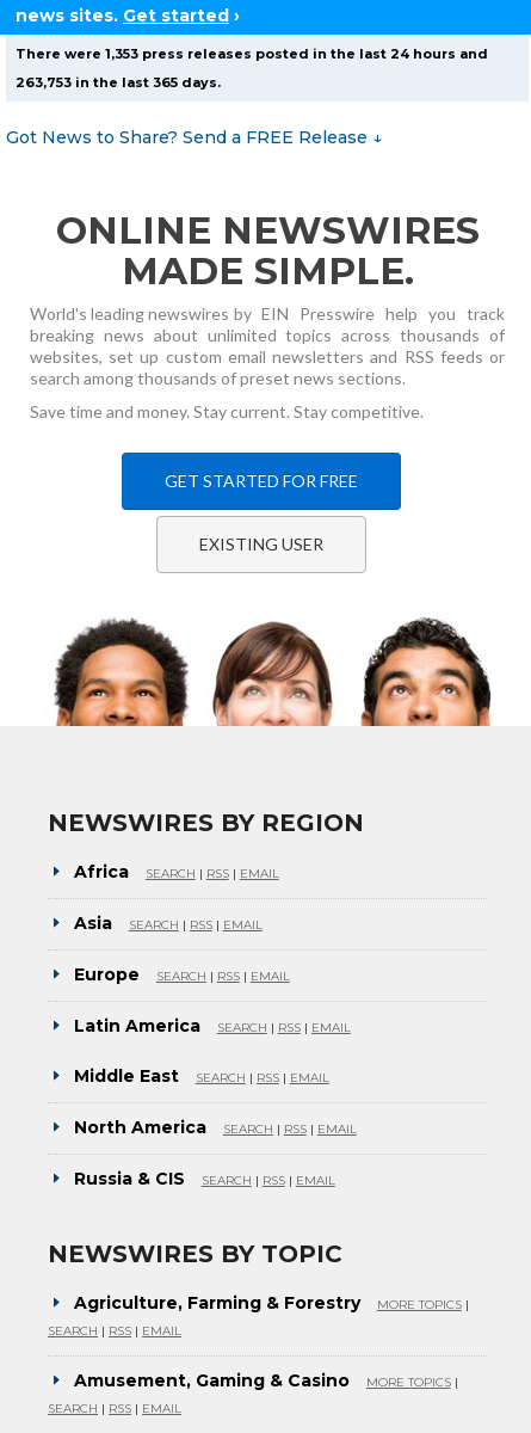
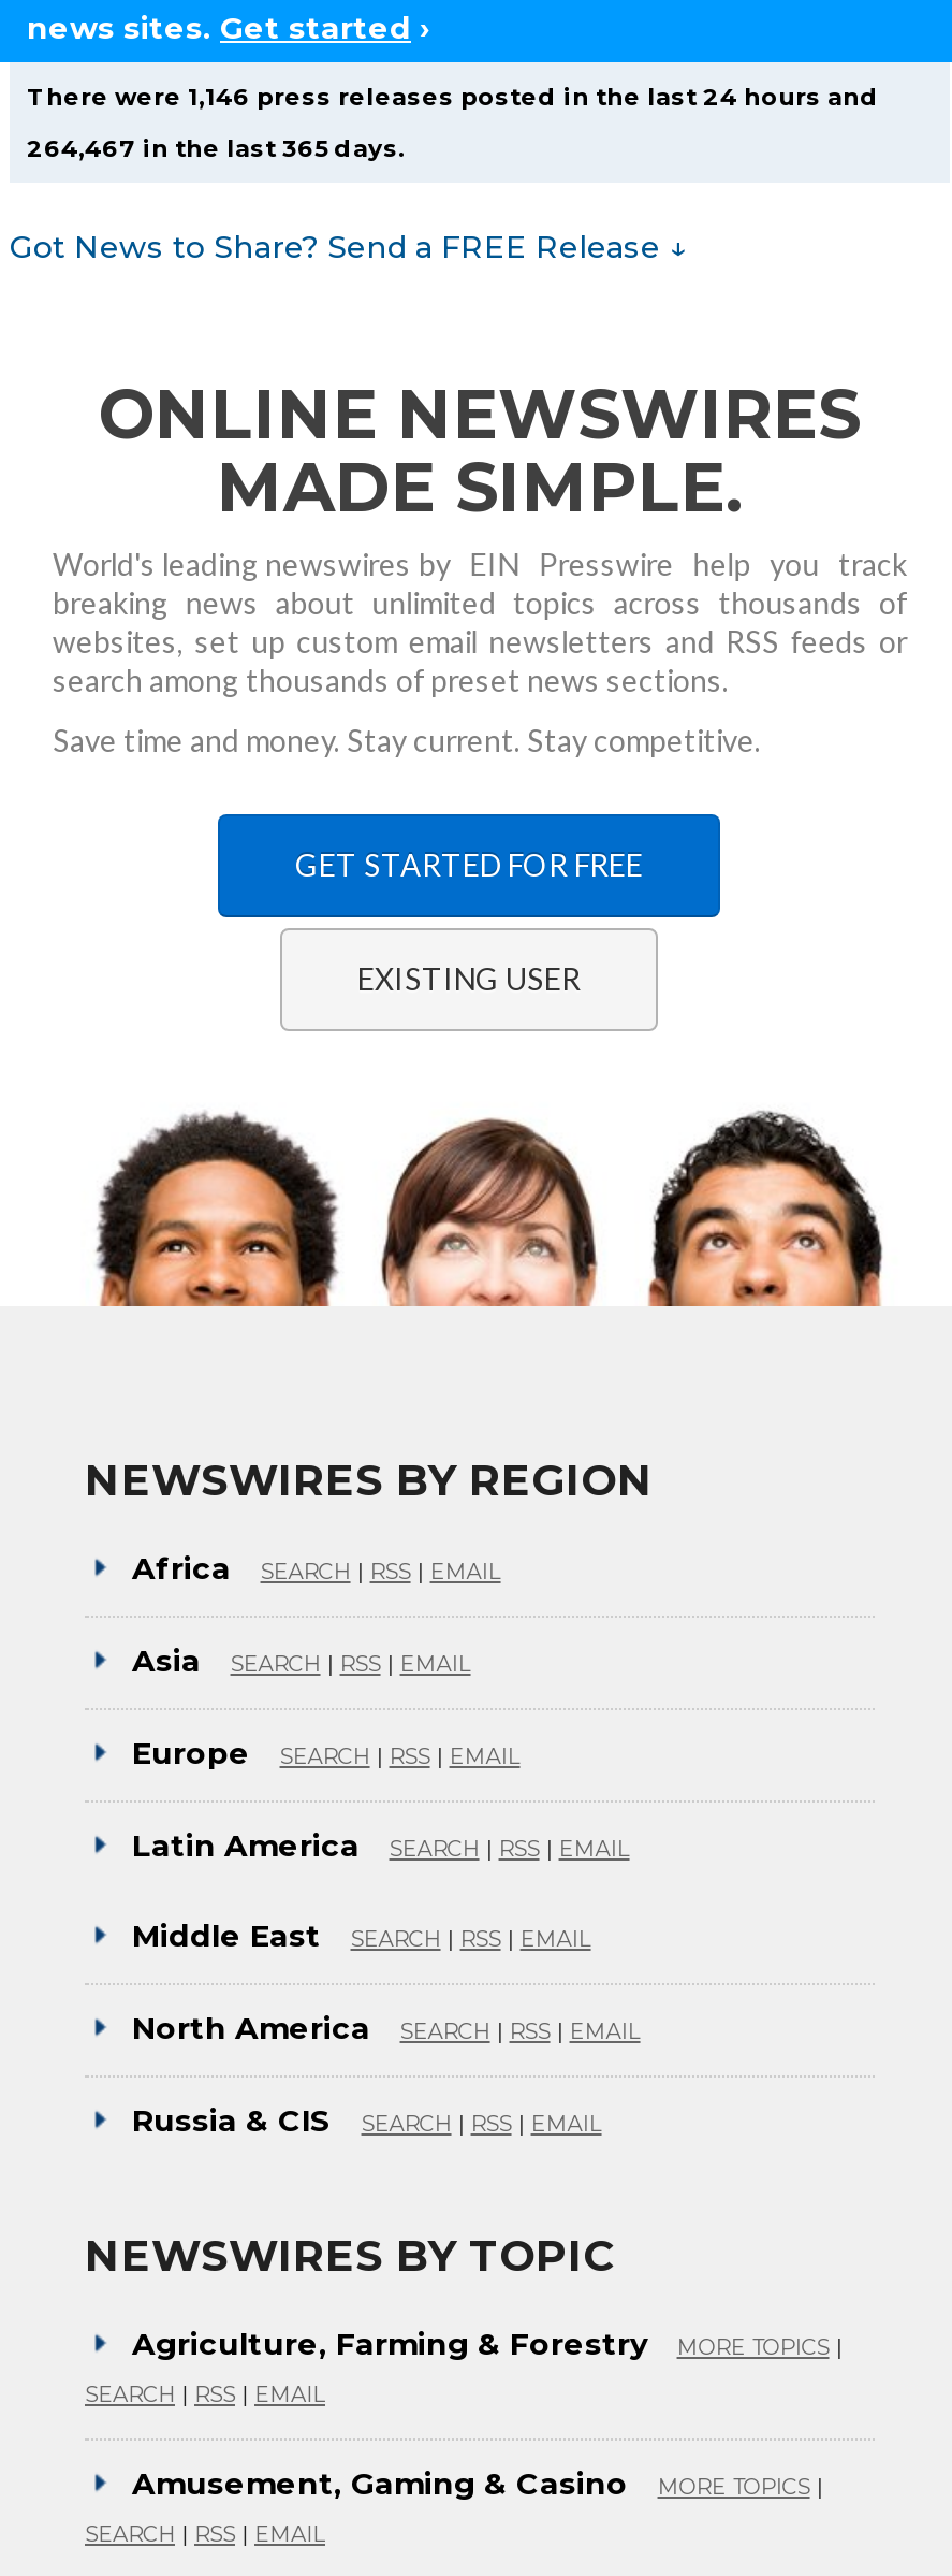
[16,45,488,62] There were 1,353 press releases posted in the last 24 hours and -> [27,82,879,112] There were 1,146 press releases posted in the last 24 hours and
[16,74,221,91] 263,753 in the last 365 days. -> [27,133,405,163] 264,467 in the last 365 days.

